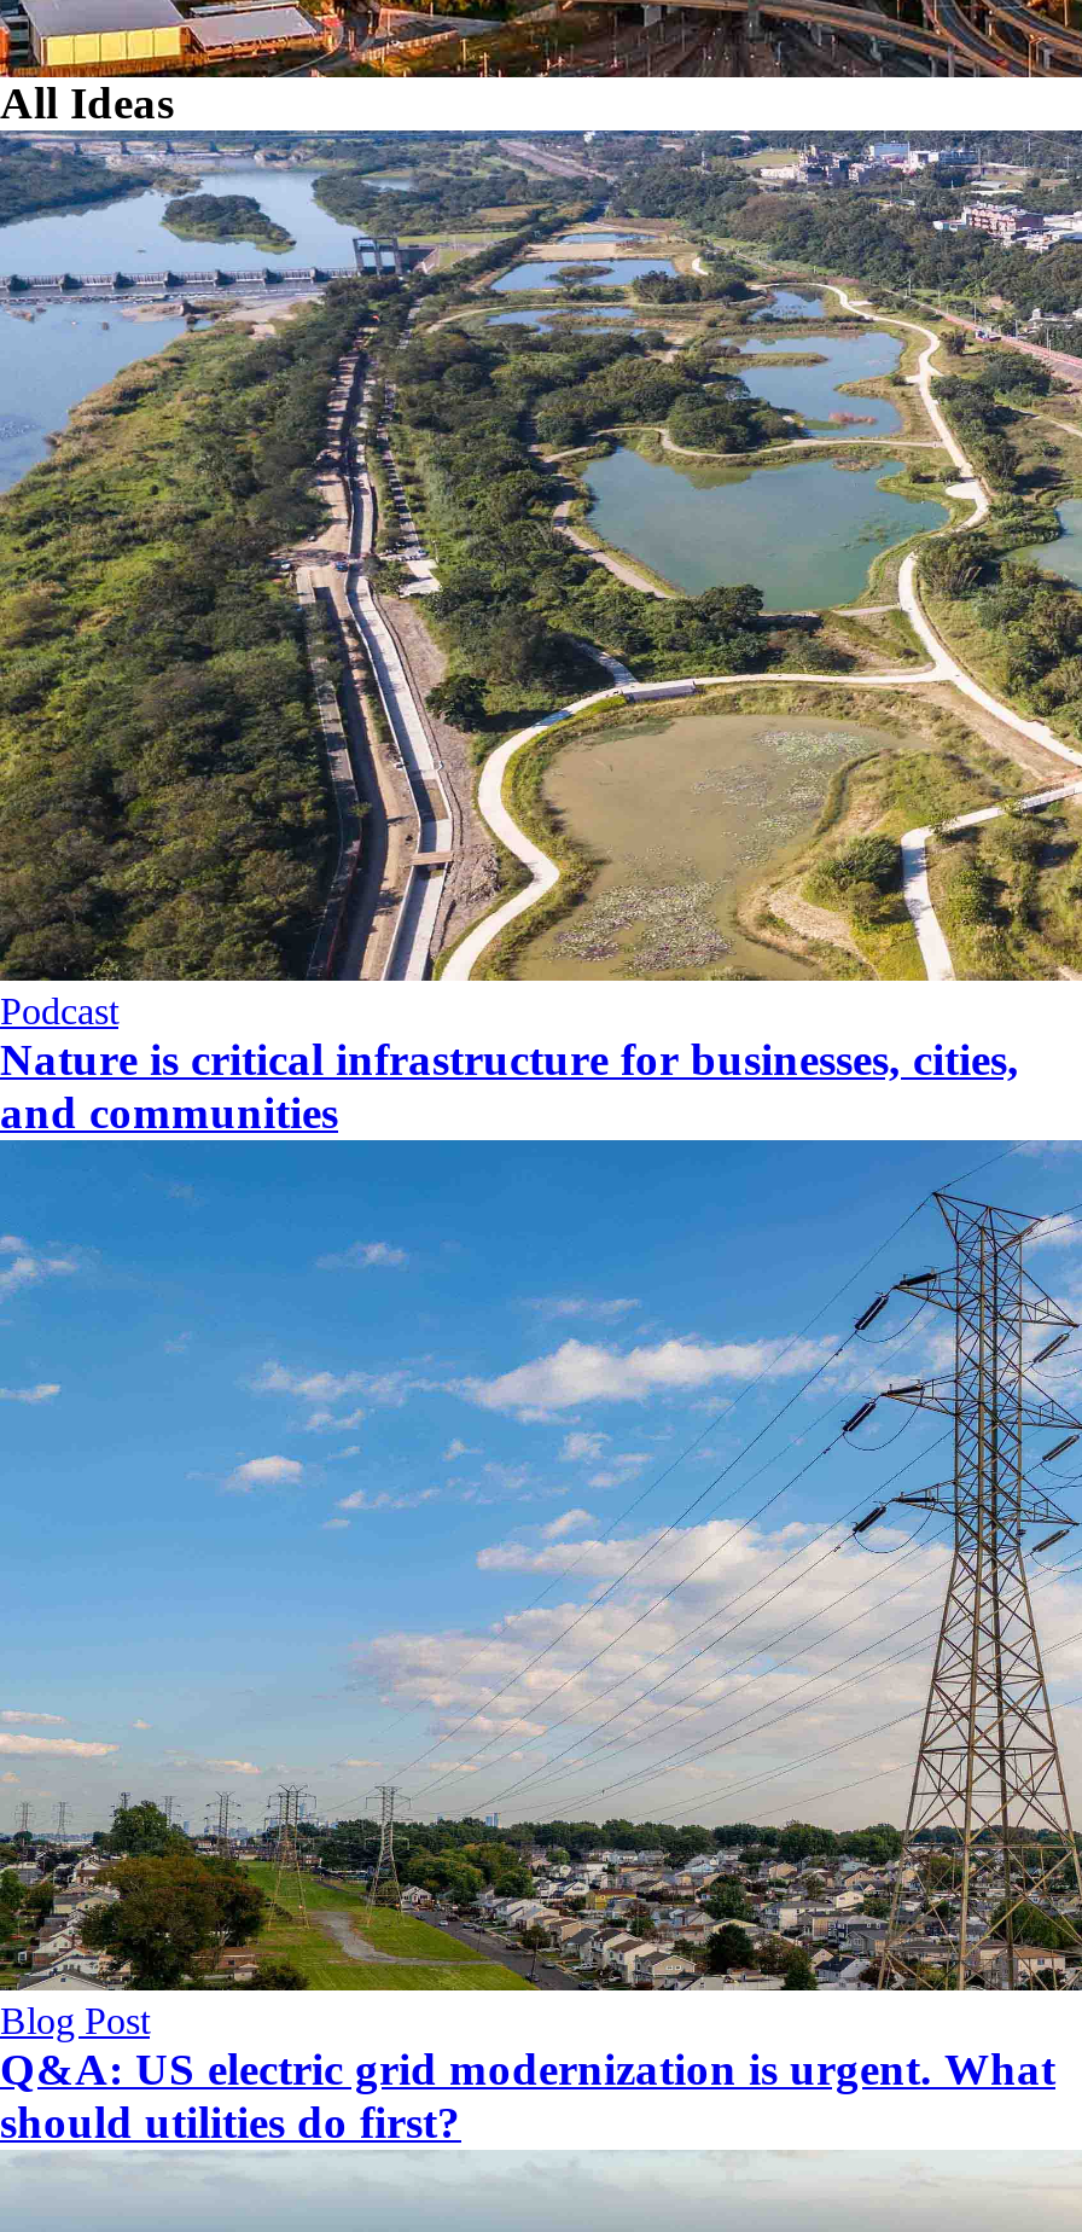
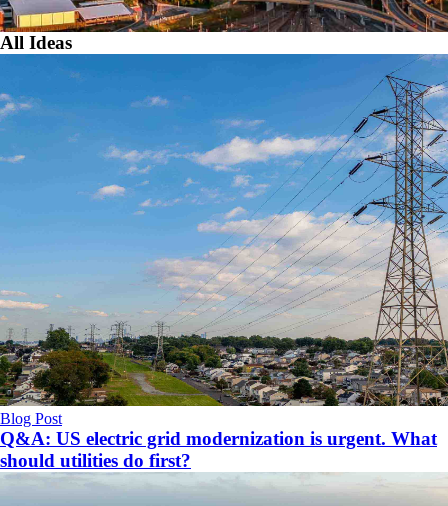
[0,128,1075,1137] [image] | Podcast | Nature is critical infrastructure for businesses, cities, | and communities -> none

